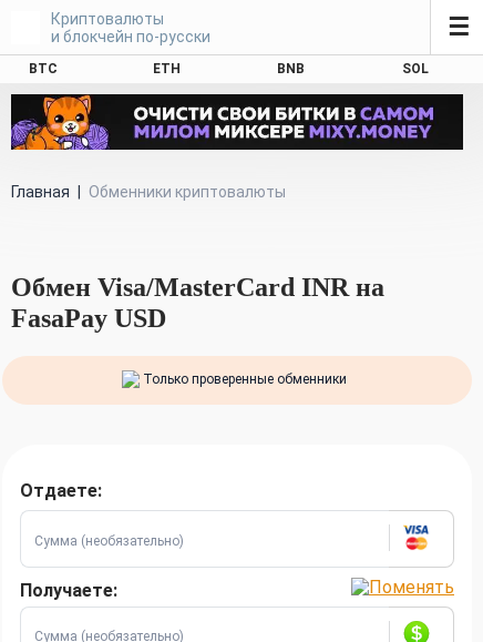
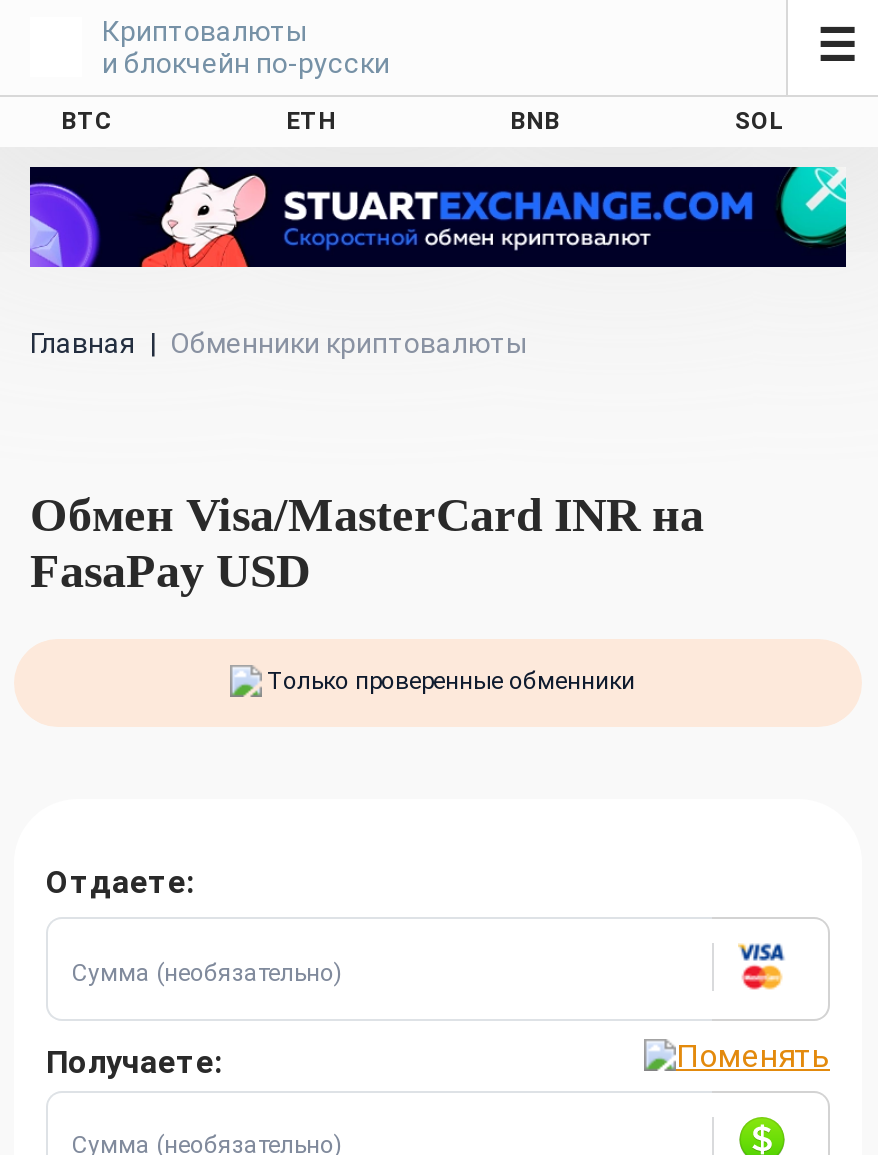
[10,93,464,151] [image] -> [28,165,848,269] [image]

